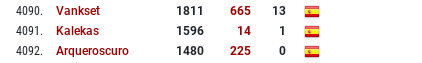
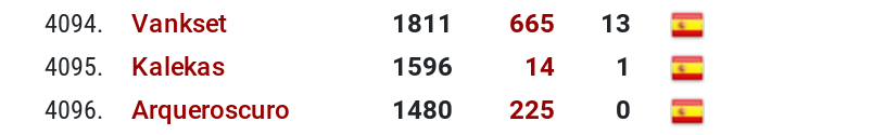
[16,4,100,18] 4090. Vankset -> [45,9,227,39] 4094. Vankset
[16,24,99,38] 4091. Kalekas -> [45,52,225,83] 4095. Kalekas
[16,44,129,58] 4092. Arqueroscuro -> [45,95,290,126] 4096. Arqueroscuro

